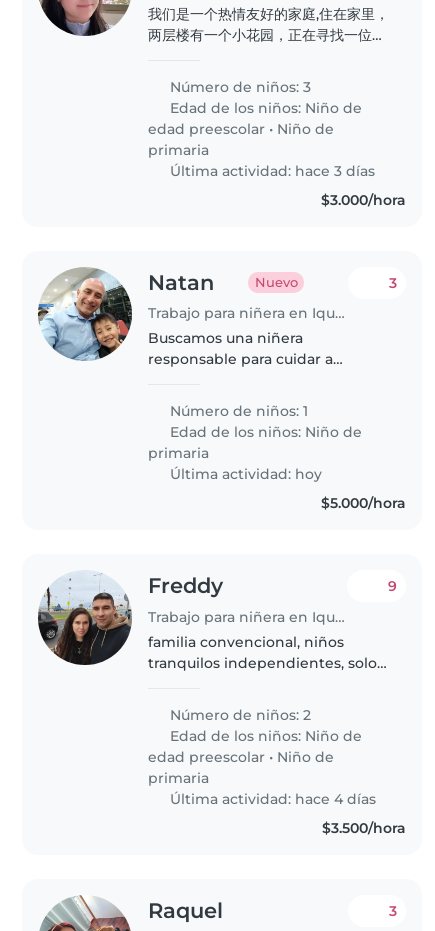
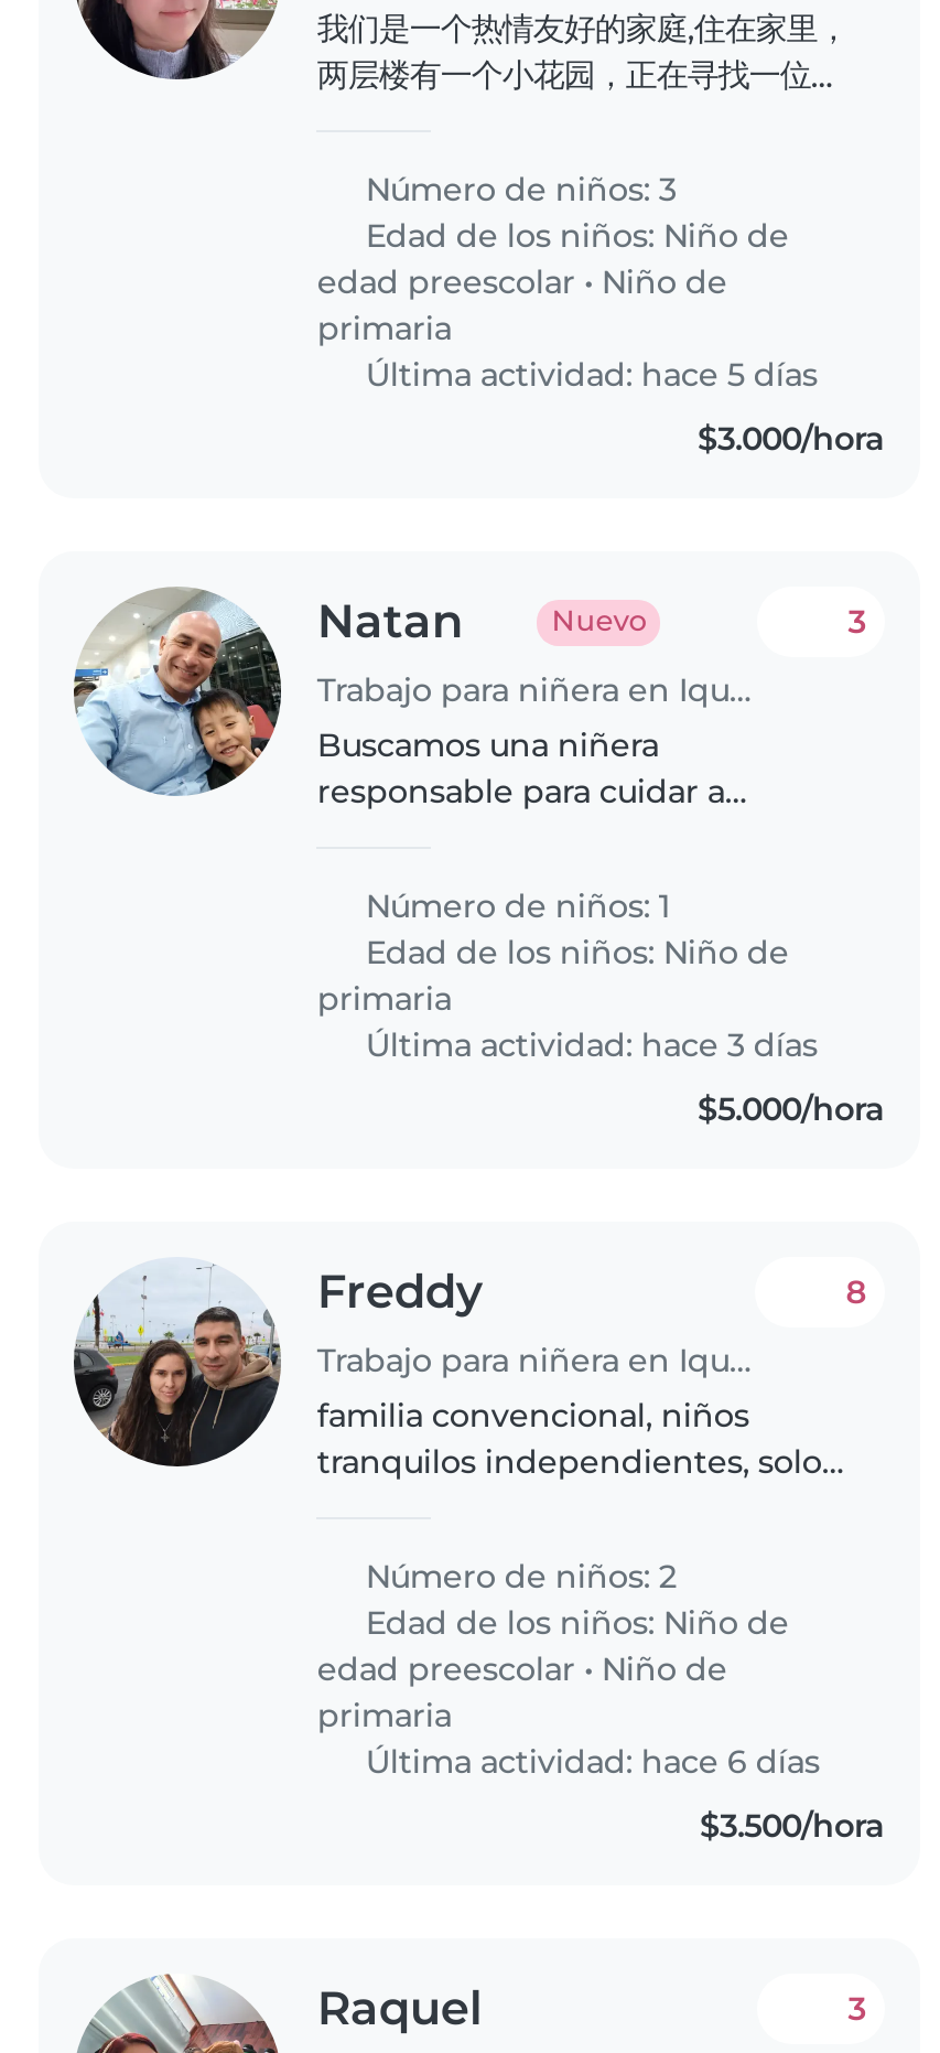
moved [166,162,375,180] -> [357,1026,817,1066]: Última actividad: hace 3 días
none -> [357,356,817,396] Última actividad: hace 5 días
[166,465,322,483] Última actividad: hoy -> none
[388,577,397,595] 9 -> [846,1273,866,1313] 8
[166,790,376,808] Última actividad: hace 4 días -> [357,1743,820,1782] Última actividad: hace 6 días

